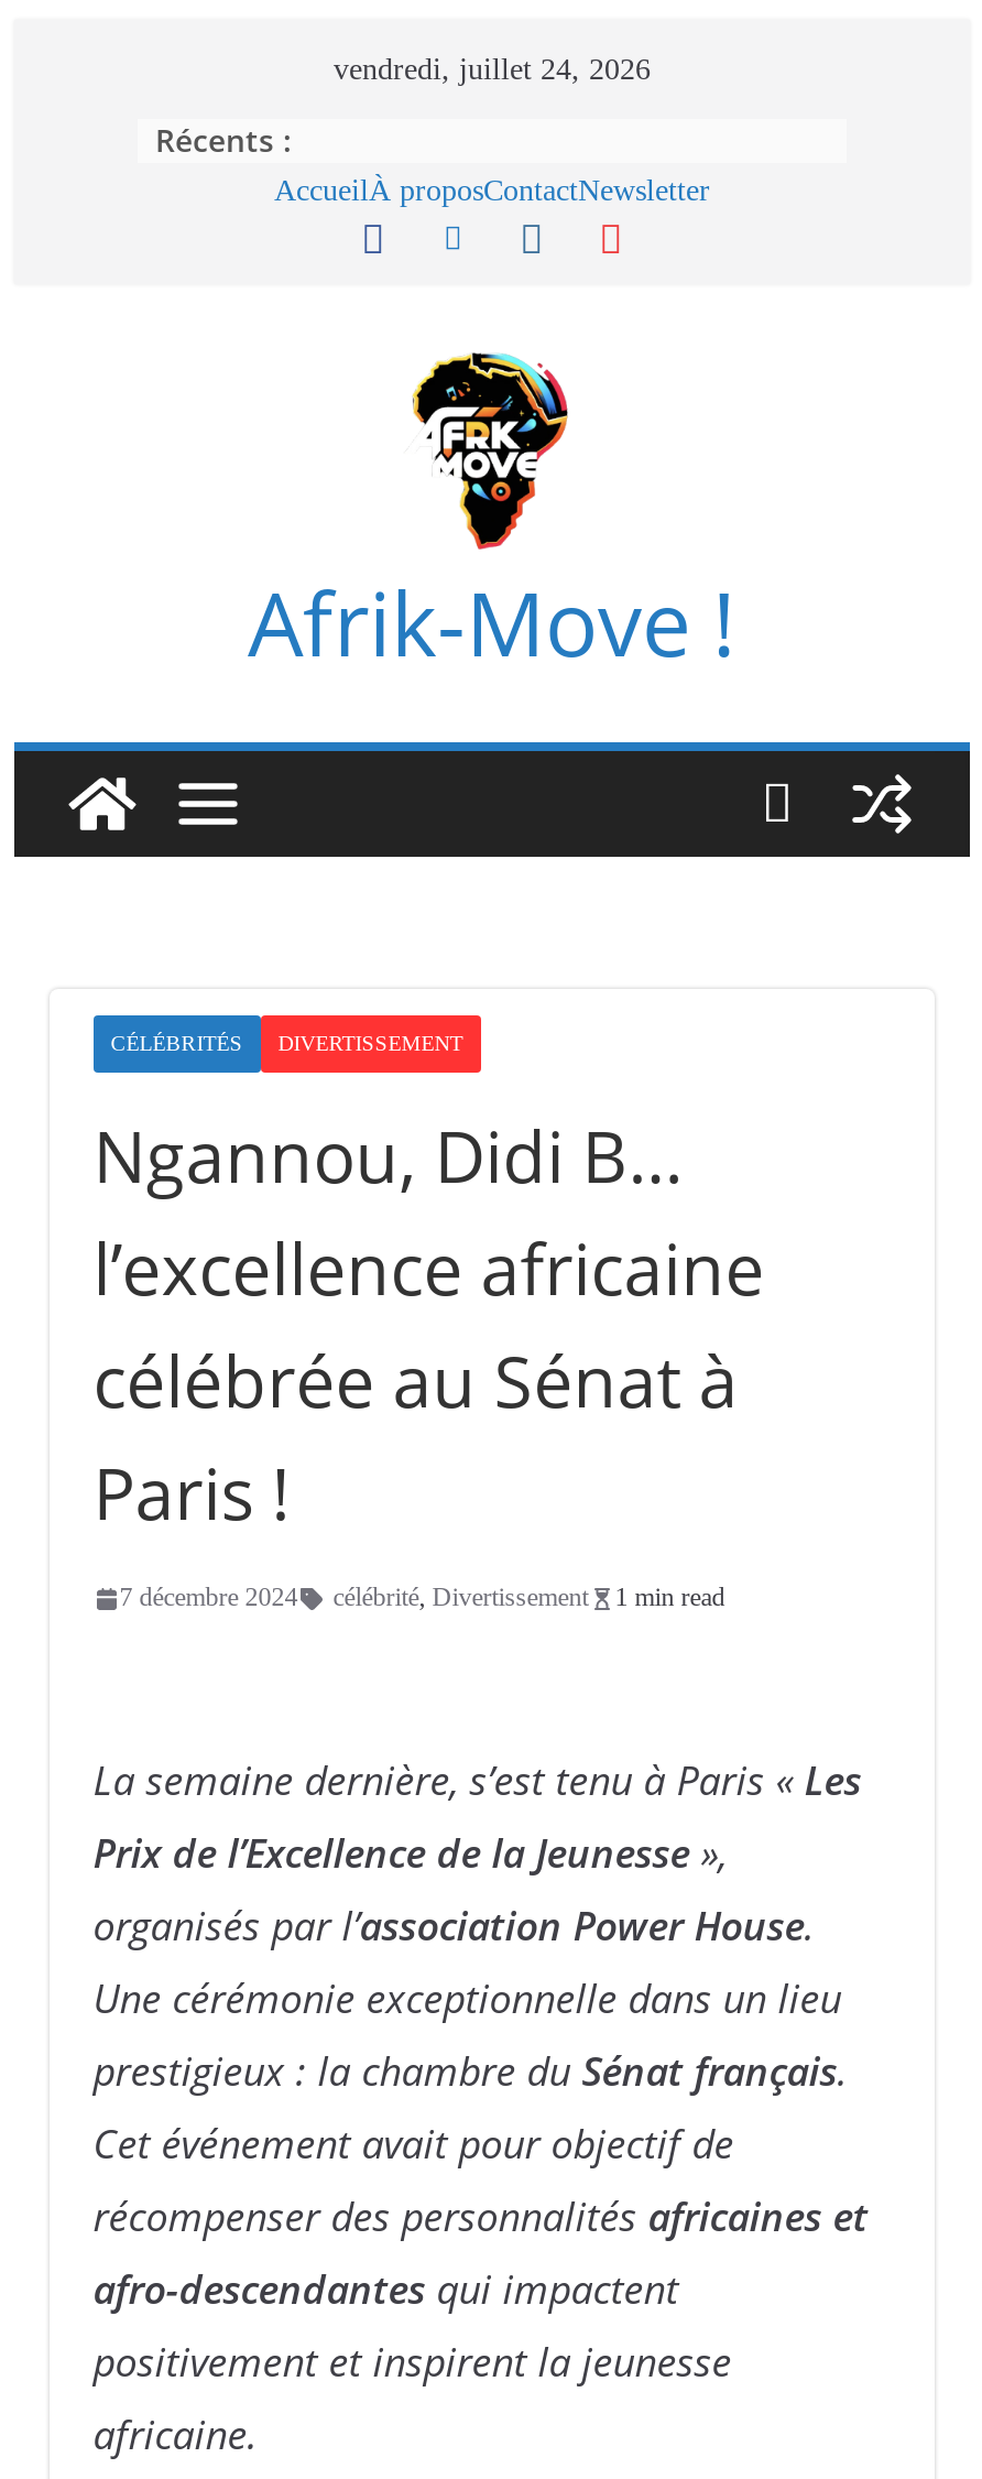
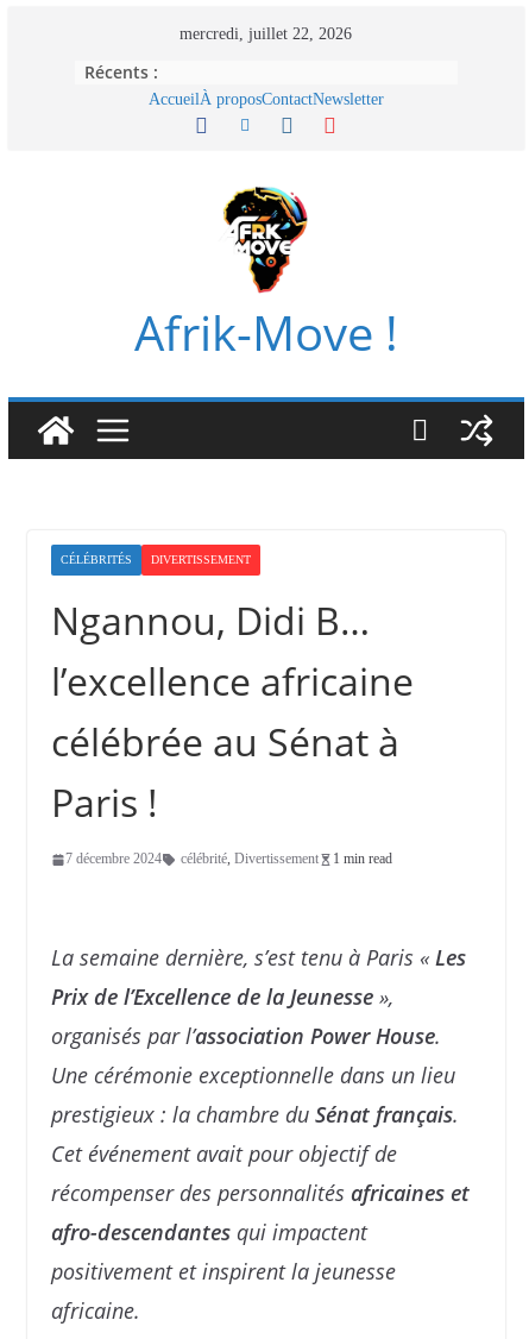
[334,53,651,86] vendredi, juillet 24, 2026 -> [180,25,352,43] mercredi, juillet 22, 2026

